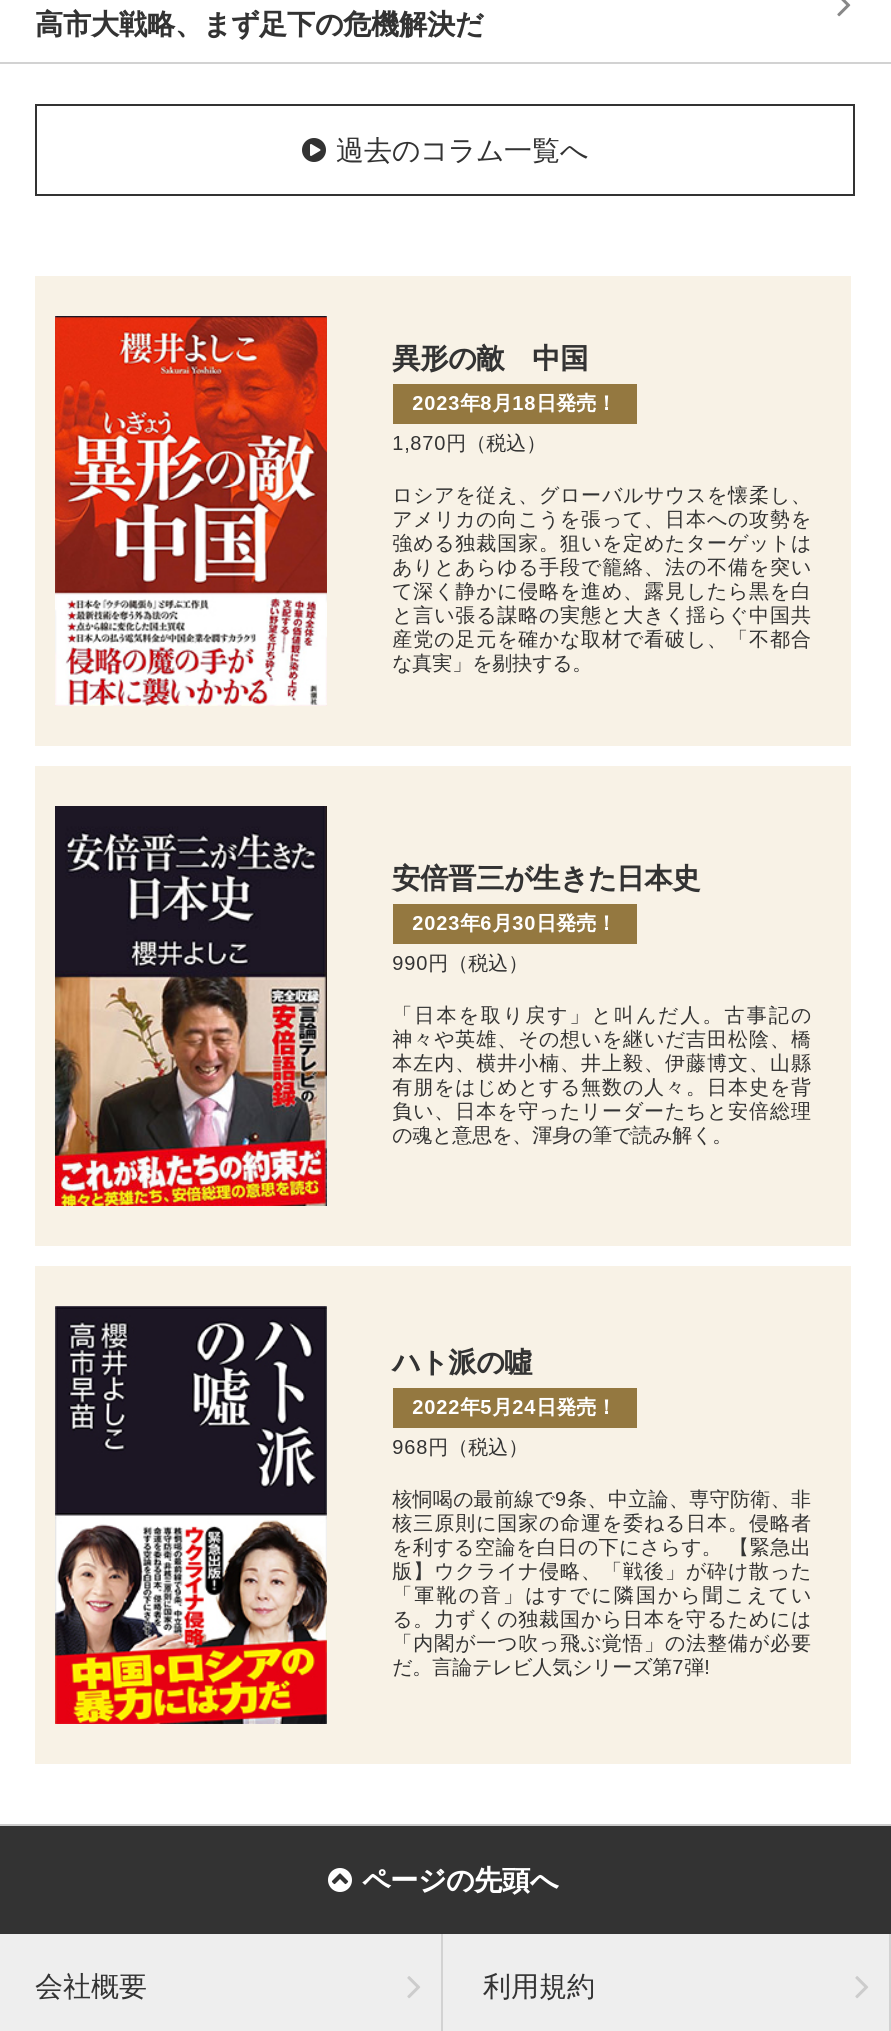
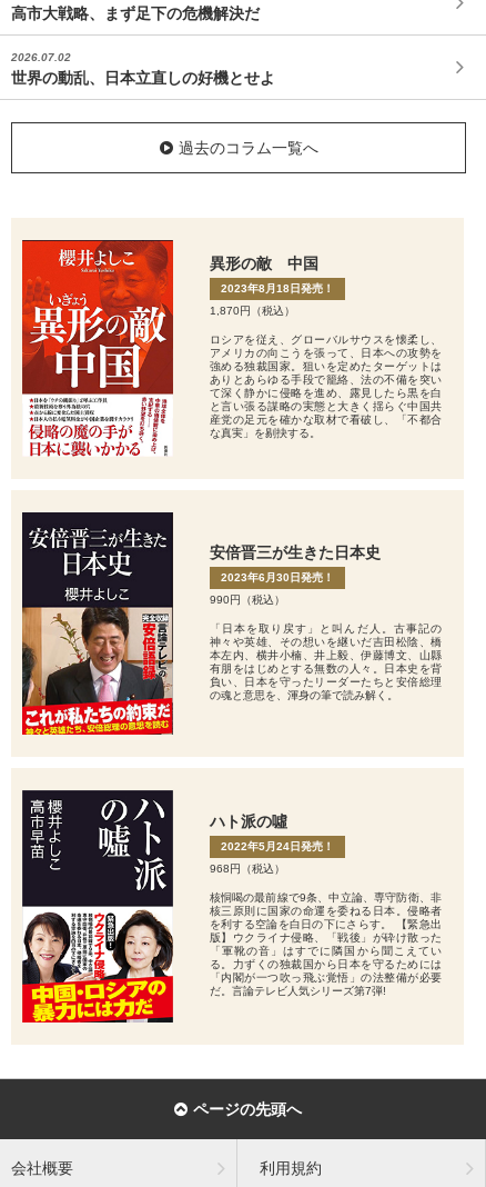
none -> [11,51,275,86] 2026.07.02 | 世界の動乱、日本立直しの好機とせよ

